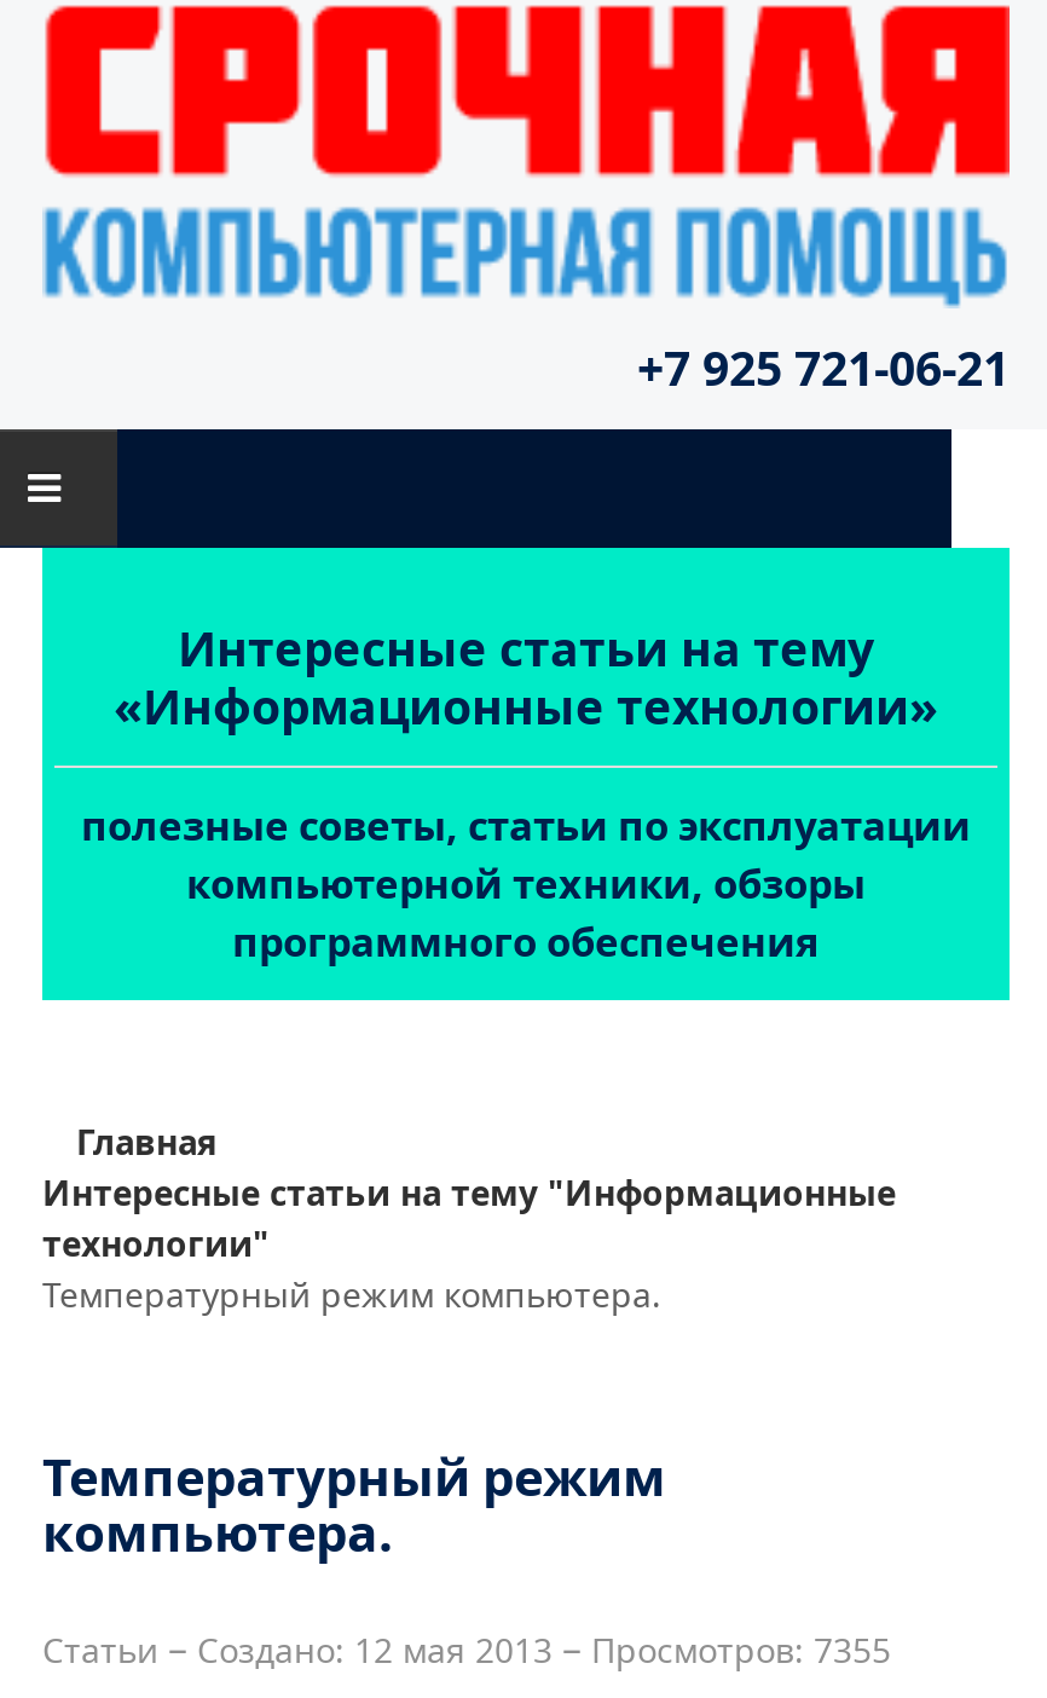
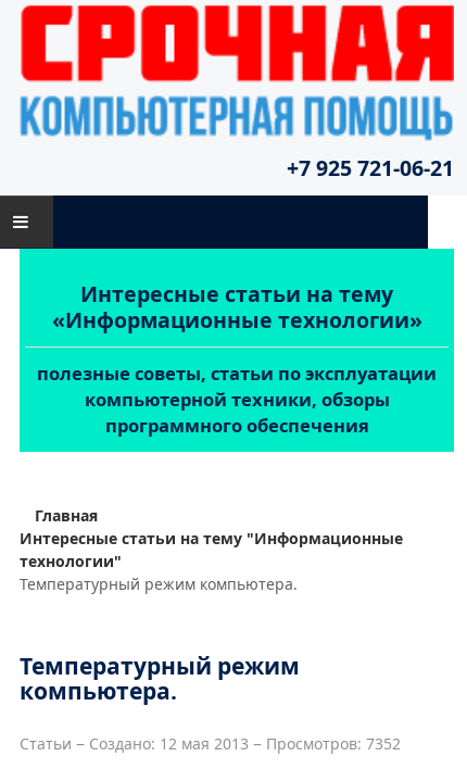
[42,1627,891,1673] Статьи Создано: 12 мая 2013 Просмотров: 7355 -> [20,733,401,754] Статьи Создано: 12 мая 2013 Просмотров: 7352

